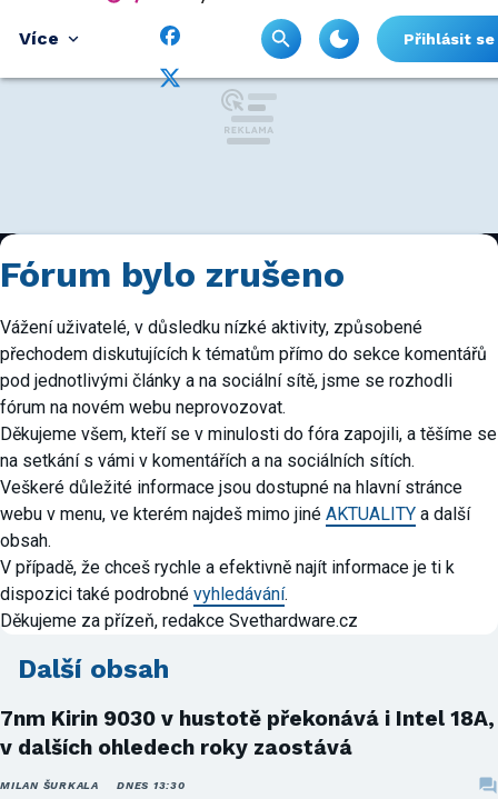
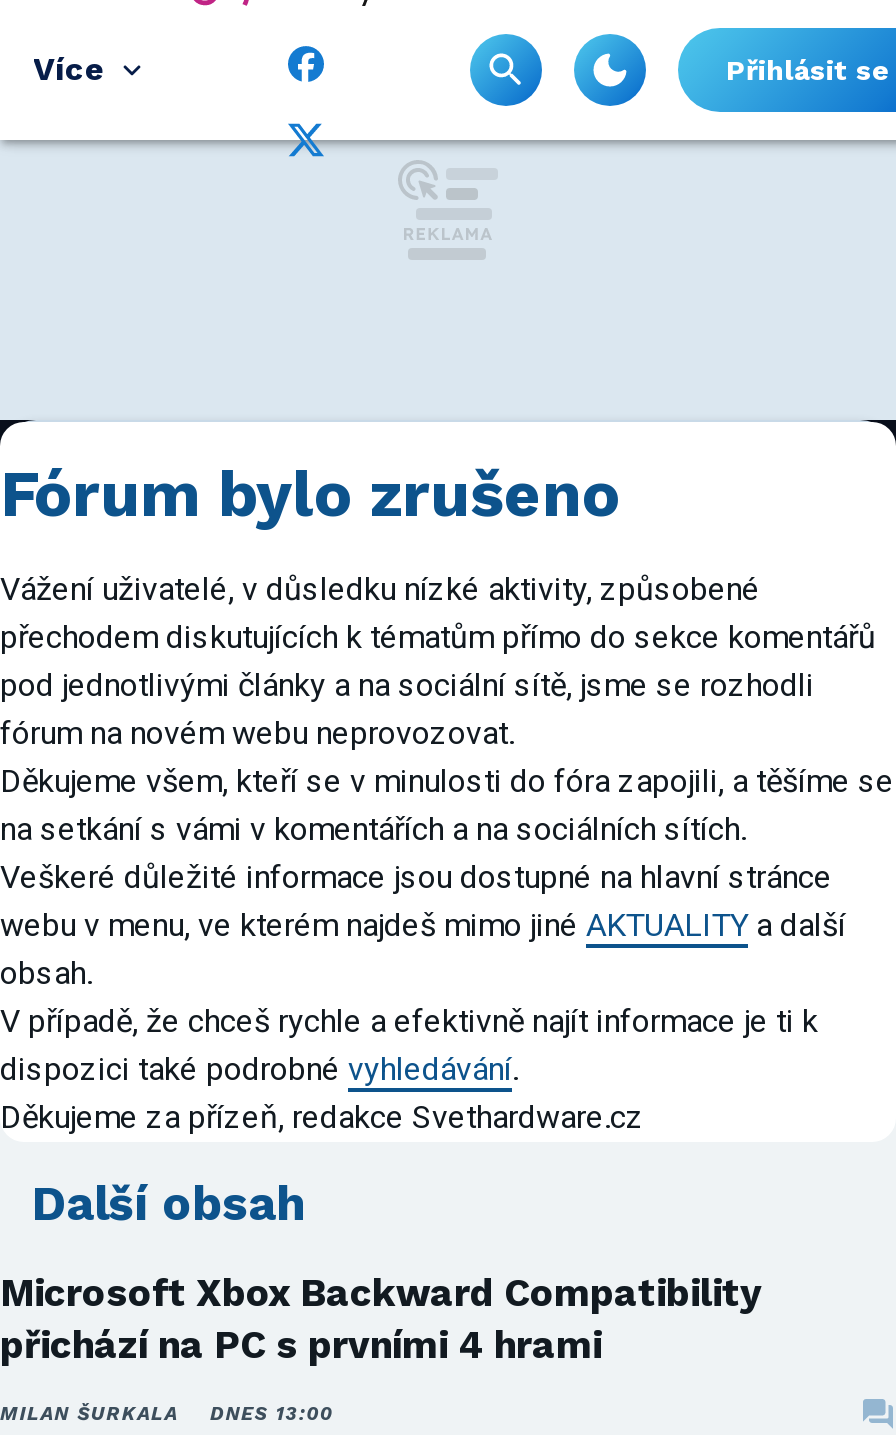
[0,706,495,760] 7nm Kirin 9030 v hustotě překonává i Intel 18A, | v dalších ohledech roky zaostává -> [0,1270,762,1368] Microsoft Xbox Backward Compatibility | přichází na PC s prvními 4 hrami
[0,779,185,791] MILAN ŠURKALA DNES 13:30 -> [0,1402,333,1424] MILAN ŠURKALA DNES 13:00

